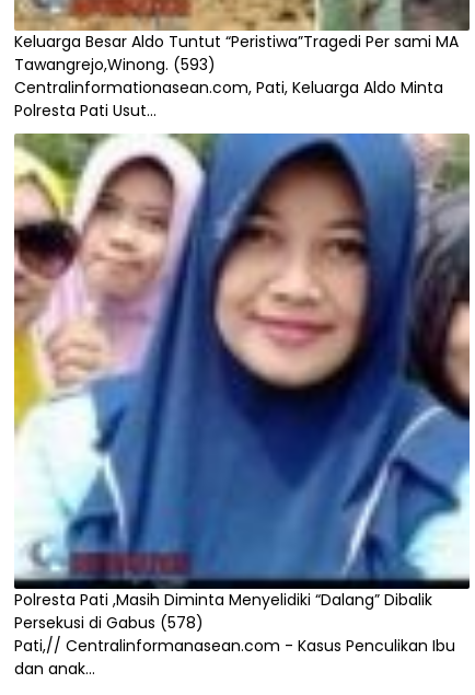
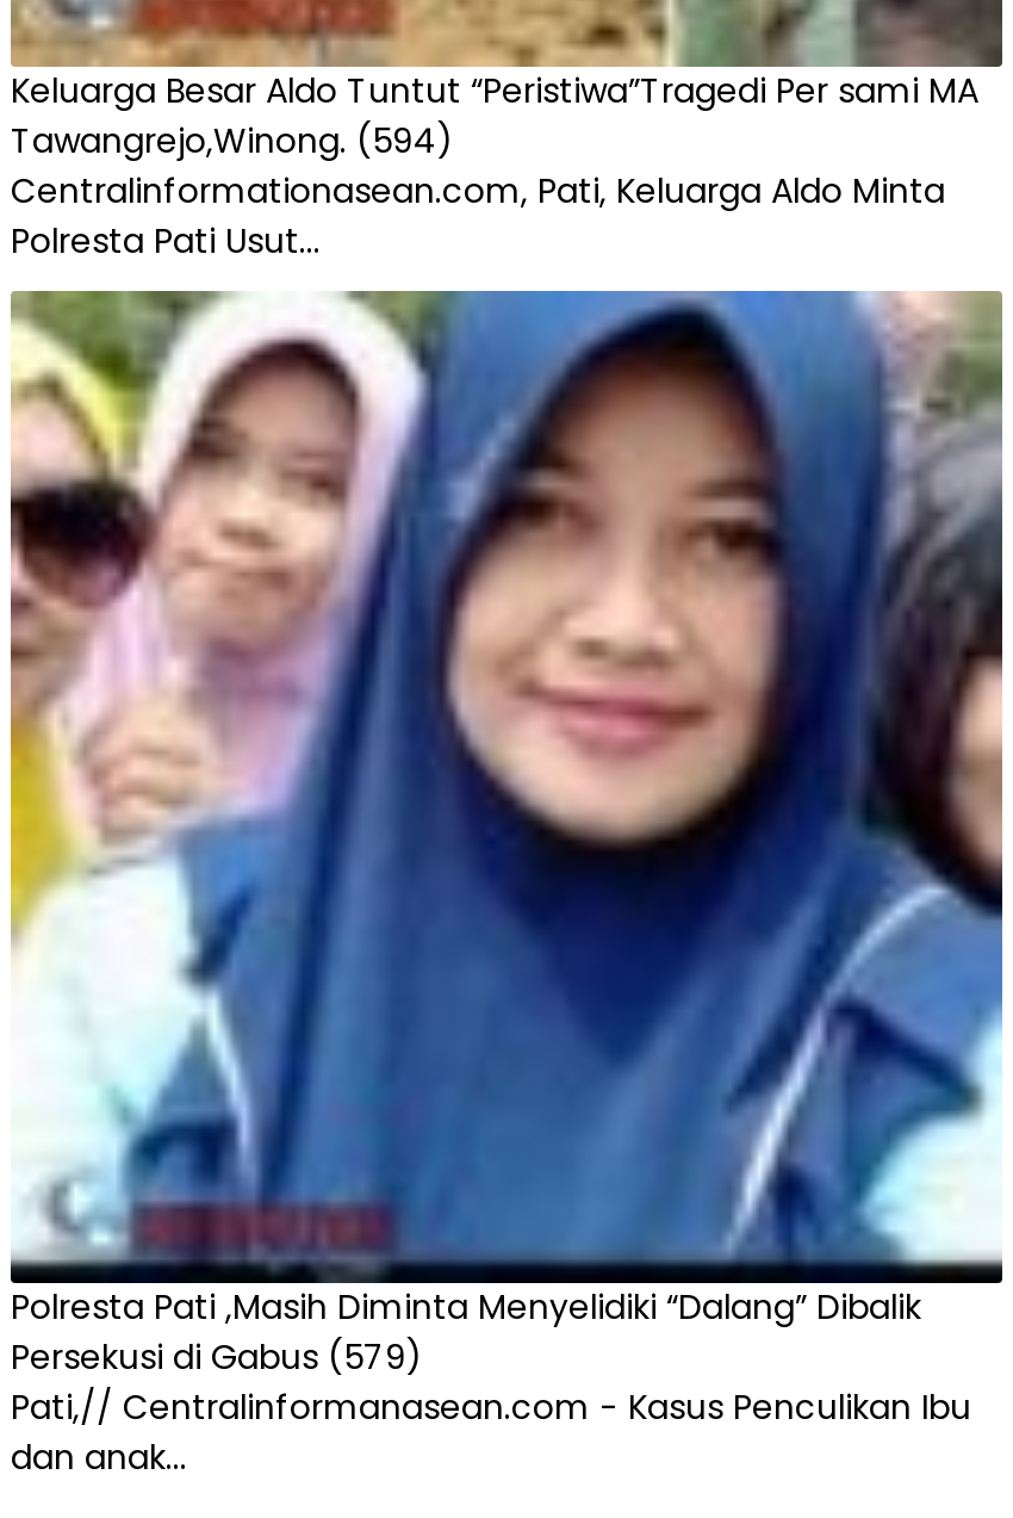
[14,53,216,75] Tawangrejo,Winong. (593) -> [11,116,454,164] Tawangrejo,Winong. (594)
[14,611,204,633] Persekusi di Gabus (578) -> [11,1332,423,1380] Persekusi di Gabus (579)

